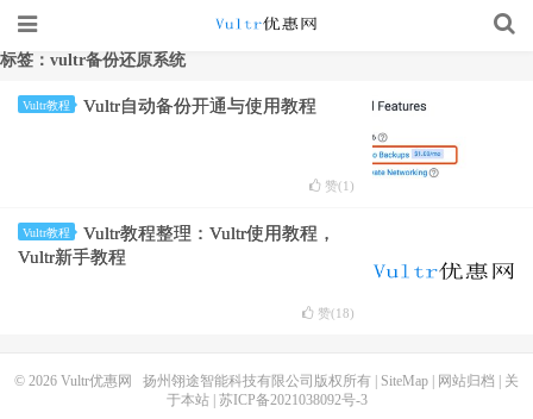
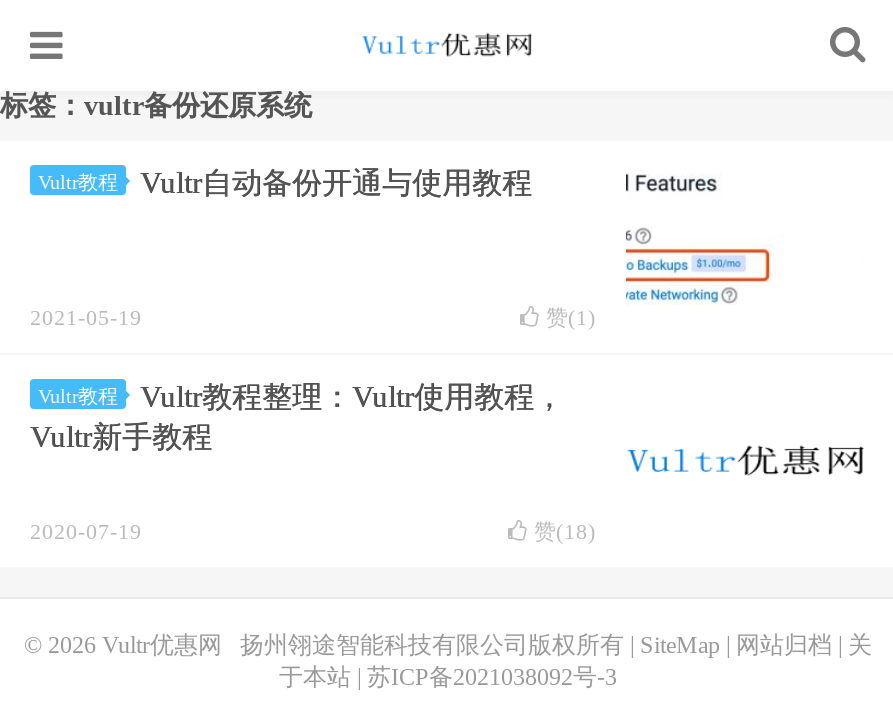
none -> [30,305,142,329] 2021-05-19
none -> [30,519,142,543] 2020-07-19

